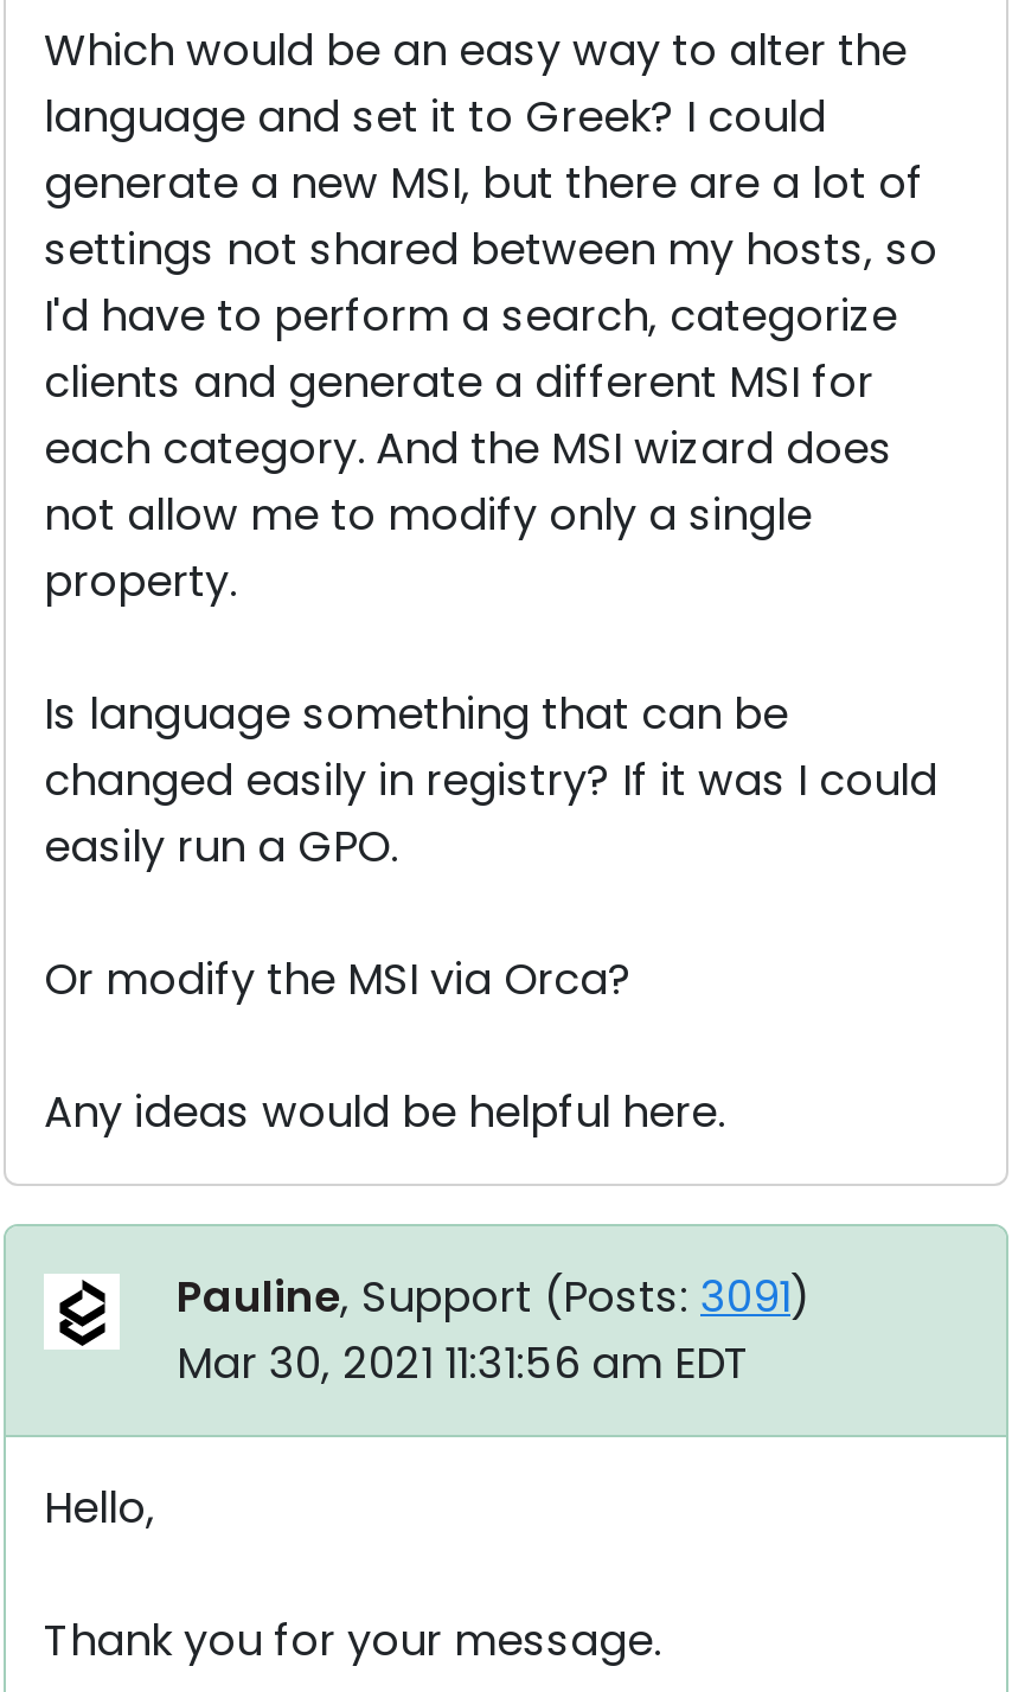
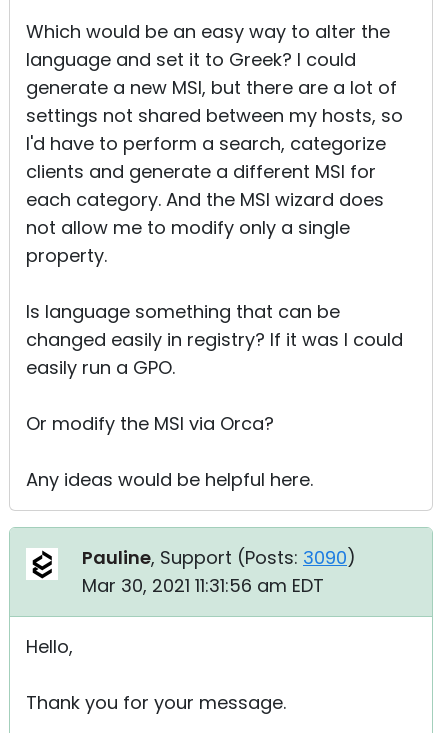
[177,1267,812,1326] Pauline, Support (Posts: 3091) -> [82,545,356,570] Pauline, Support (Posts: 3090)

